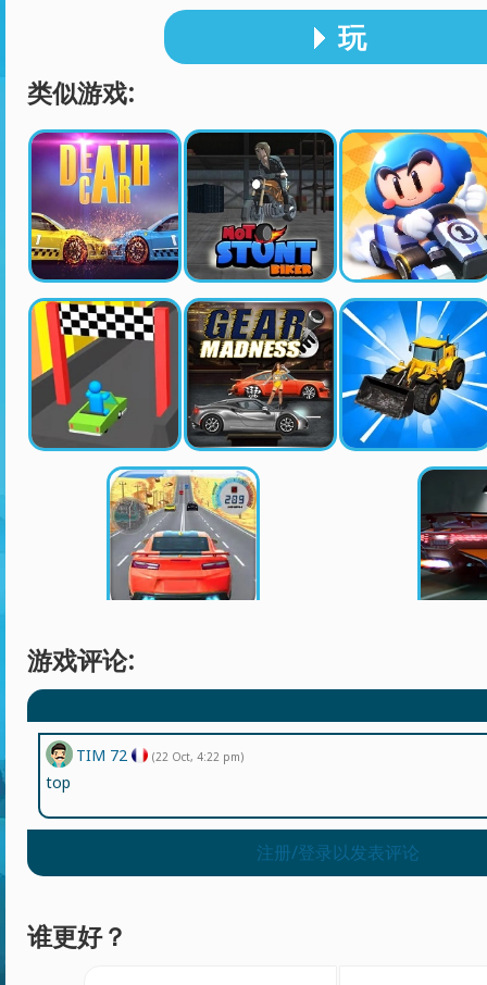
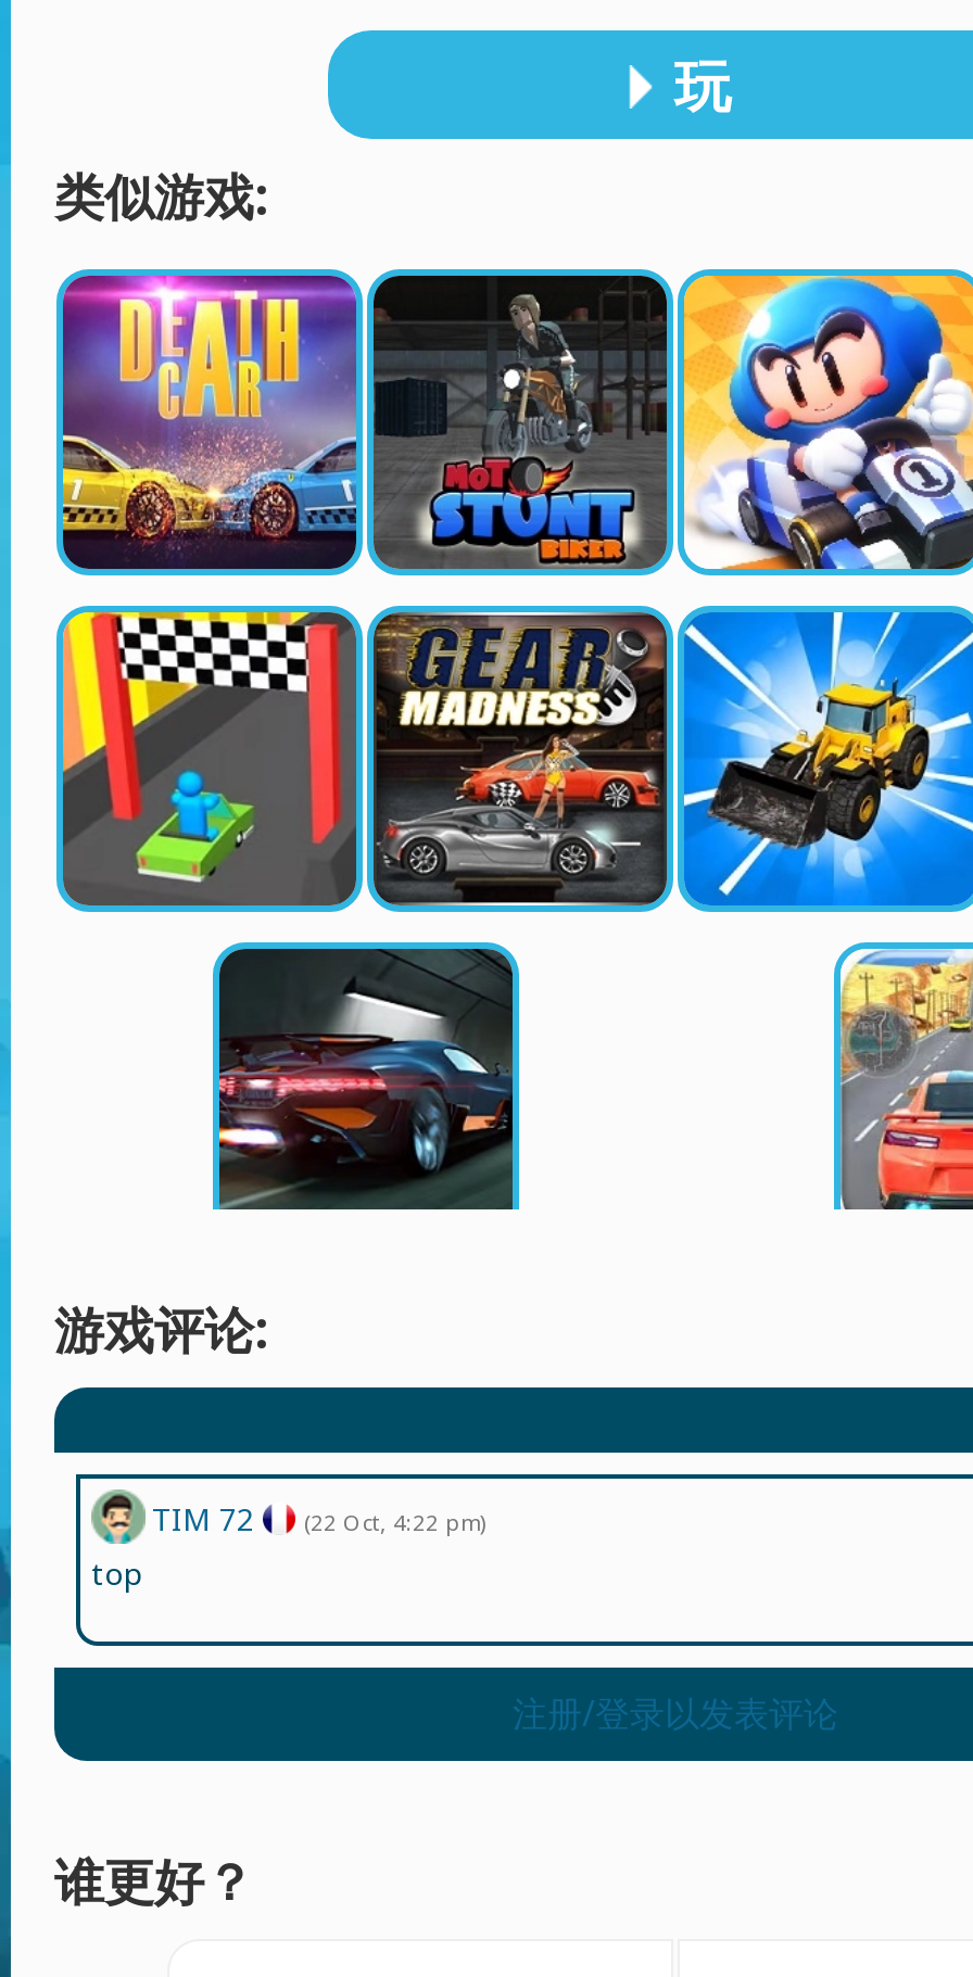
[109,469,258,601] [image] -> [217,947,515,1212] [image]
[420,469,484,601] [image] -> [838,947,966,1212] [image]

